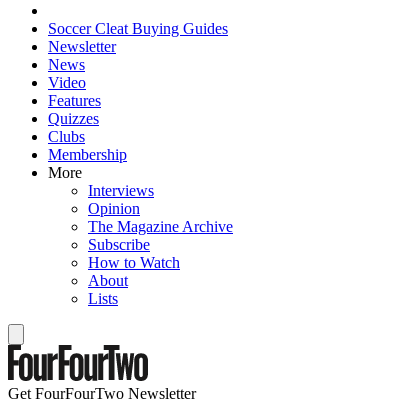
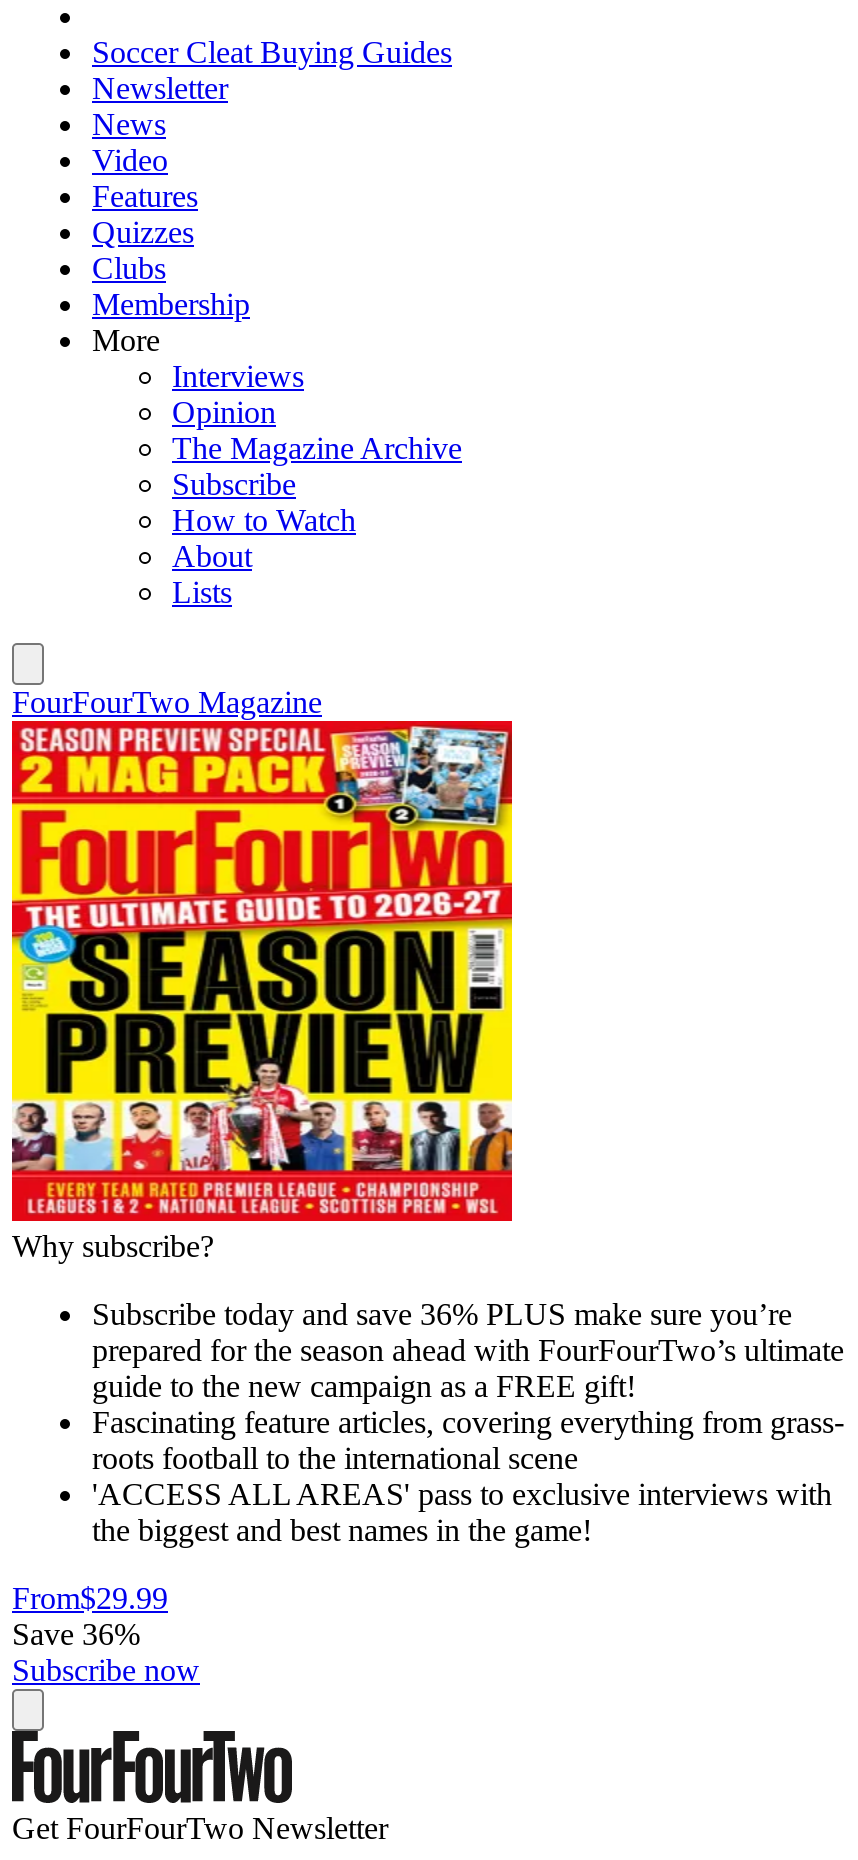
none -> [10,719,844,1686] [image] | Why subscribe? | Subscribe today and save 36% PLUS make sure you’re | prepared for the season ahead with FourFourTwo’s ultimate | guide to the new campaign as a FREE gift! | Fascinating feature articles, covering everything from grass- | roots football to the international scene | 'ACCESS ALL AREAS' pass to exclusive interviews with | the biggest and best names in the game! | From$29.99 | Save 36% | Subscribe now
none -> [12,684,322,718] FourFourTwo Magazine

